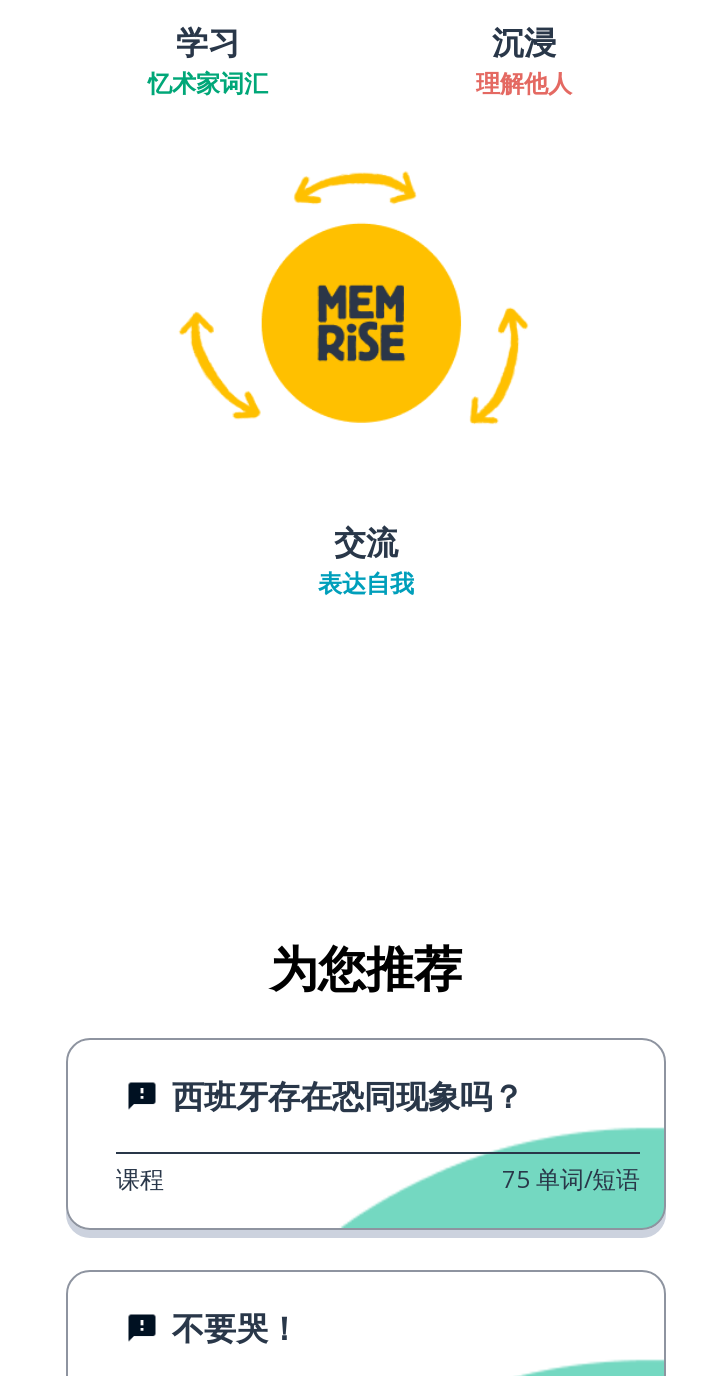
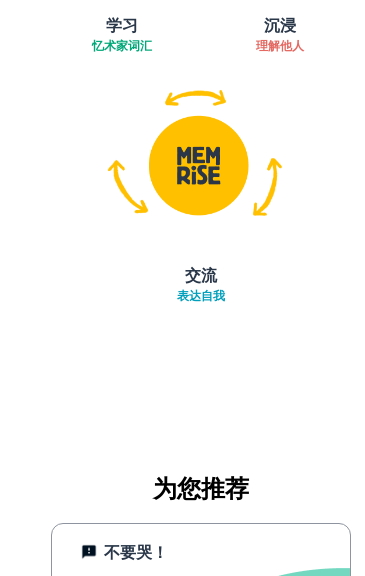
[116,1074,640,1196] 西班牙存在恐同现象吗？ | 课程 | 75 单词/短语 -> none

